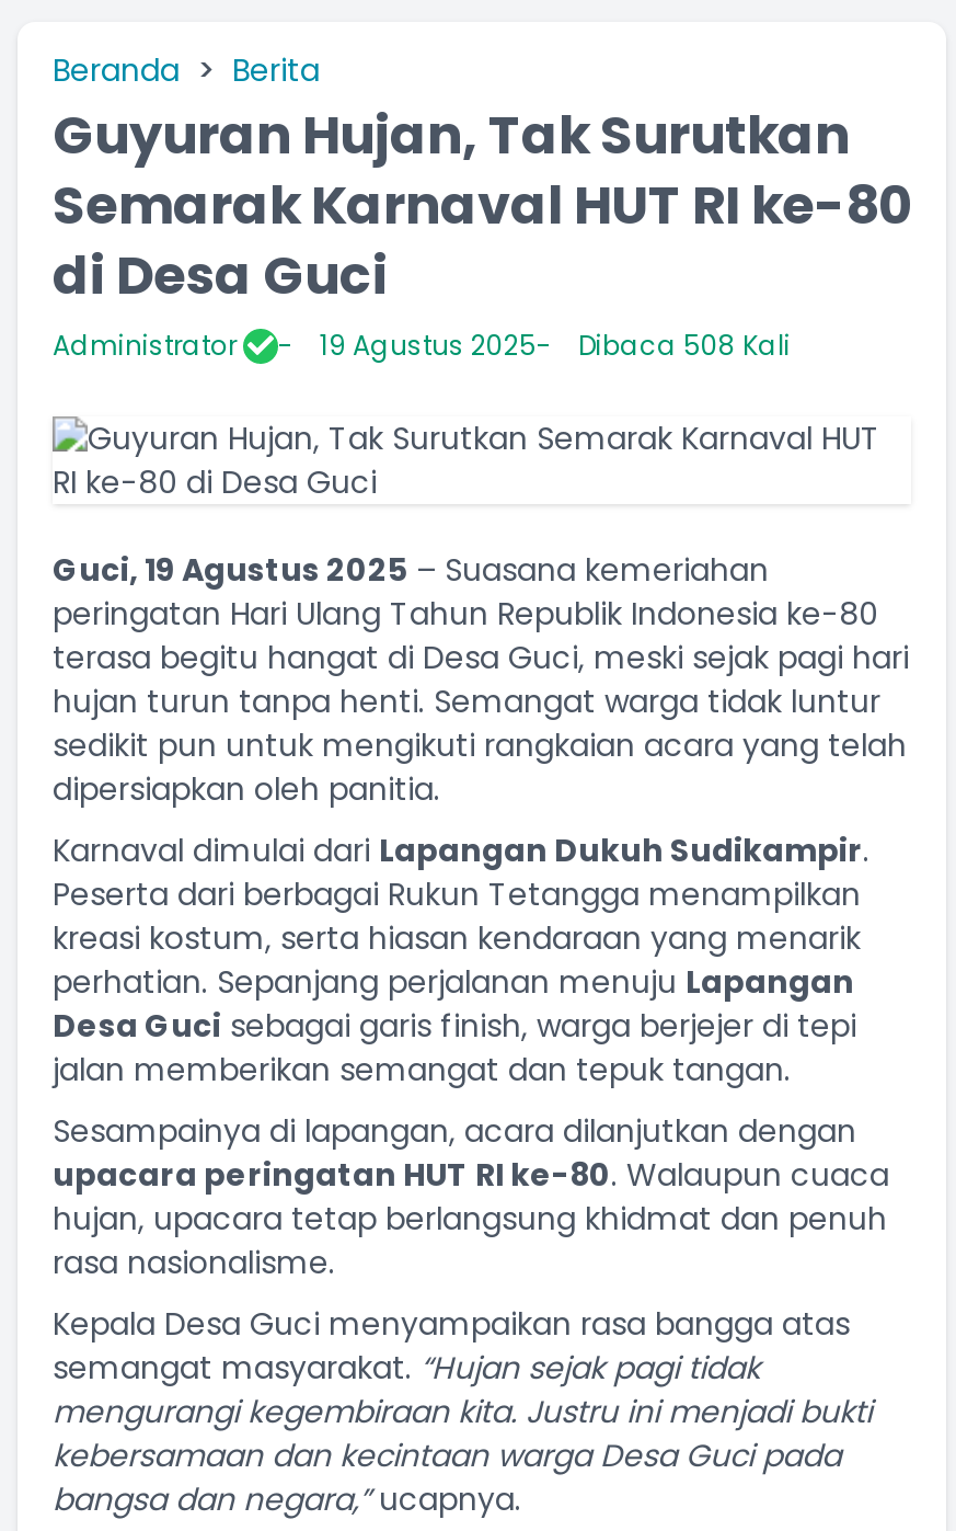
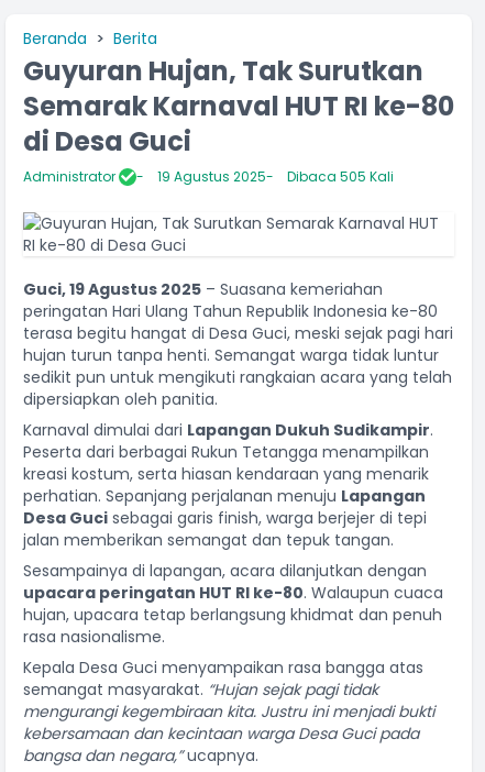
[320,327,791,364] 19 Agustus 2025 Dibaca 508 Kali -> [157,167,394,186] 19 Agustus 2025 Dibaca 505 Kali

